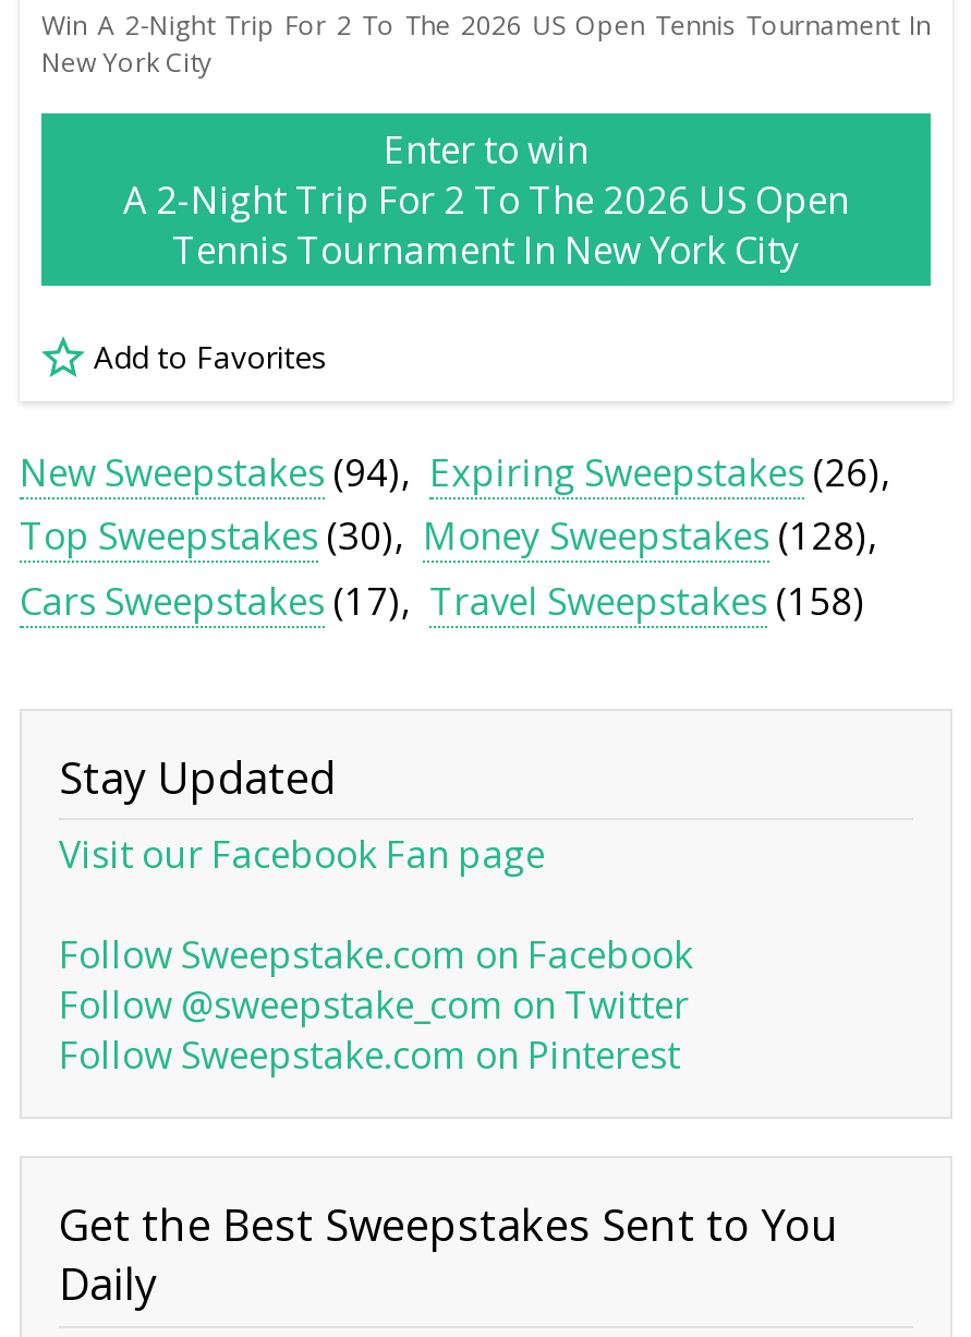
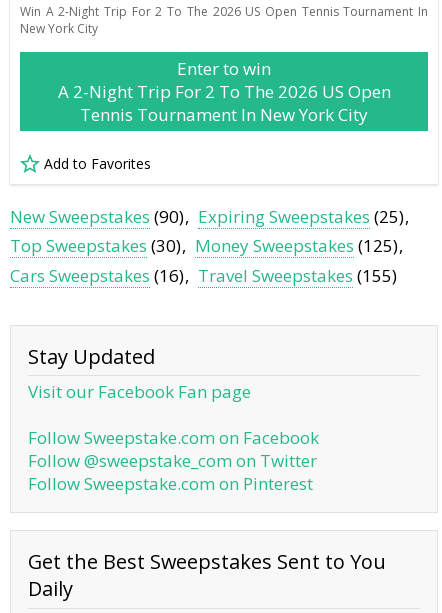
[20,446,399,496] New Sweepstakes (94) -> [10,205,184,228] New Sweepstakes (90)
[430,446,879,496] Expiring Sweepstakes (26) -> [198,205,404,228] Expiring Sweepstakes (25)
[423,511,866,561] Money Sweepstakes (128) -> [195,234,398,257] Money Sweepstakes (125)
[20,576,399,626] Cars Sweepstakes (17) -> [10,264,184,287] Cars Sweepstakes (16)
[430,576,863,626] Travel Sweepstakes (158) -> [198,264,397,287] Travel Sweepstakes (155)

